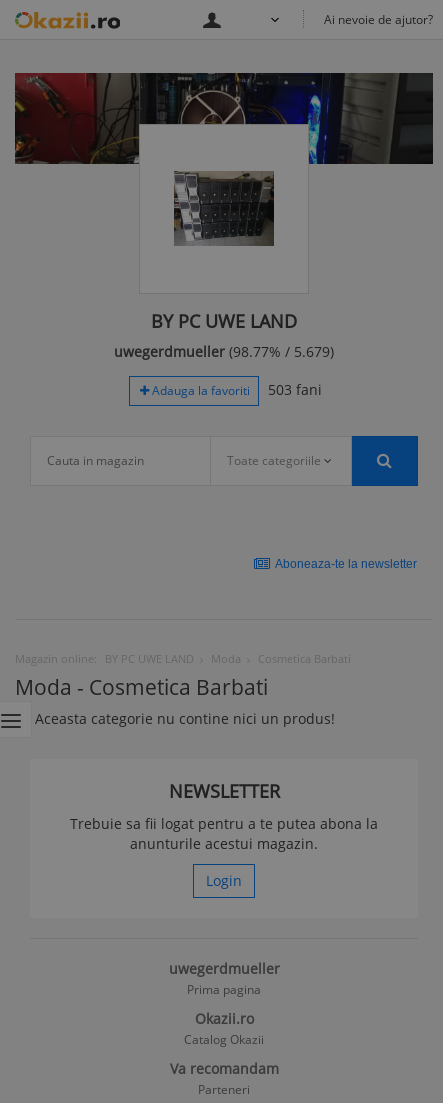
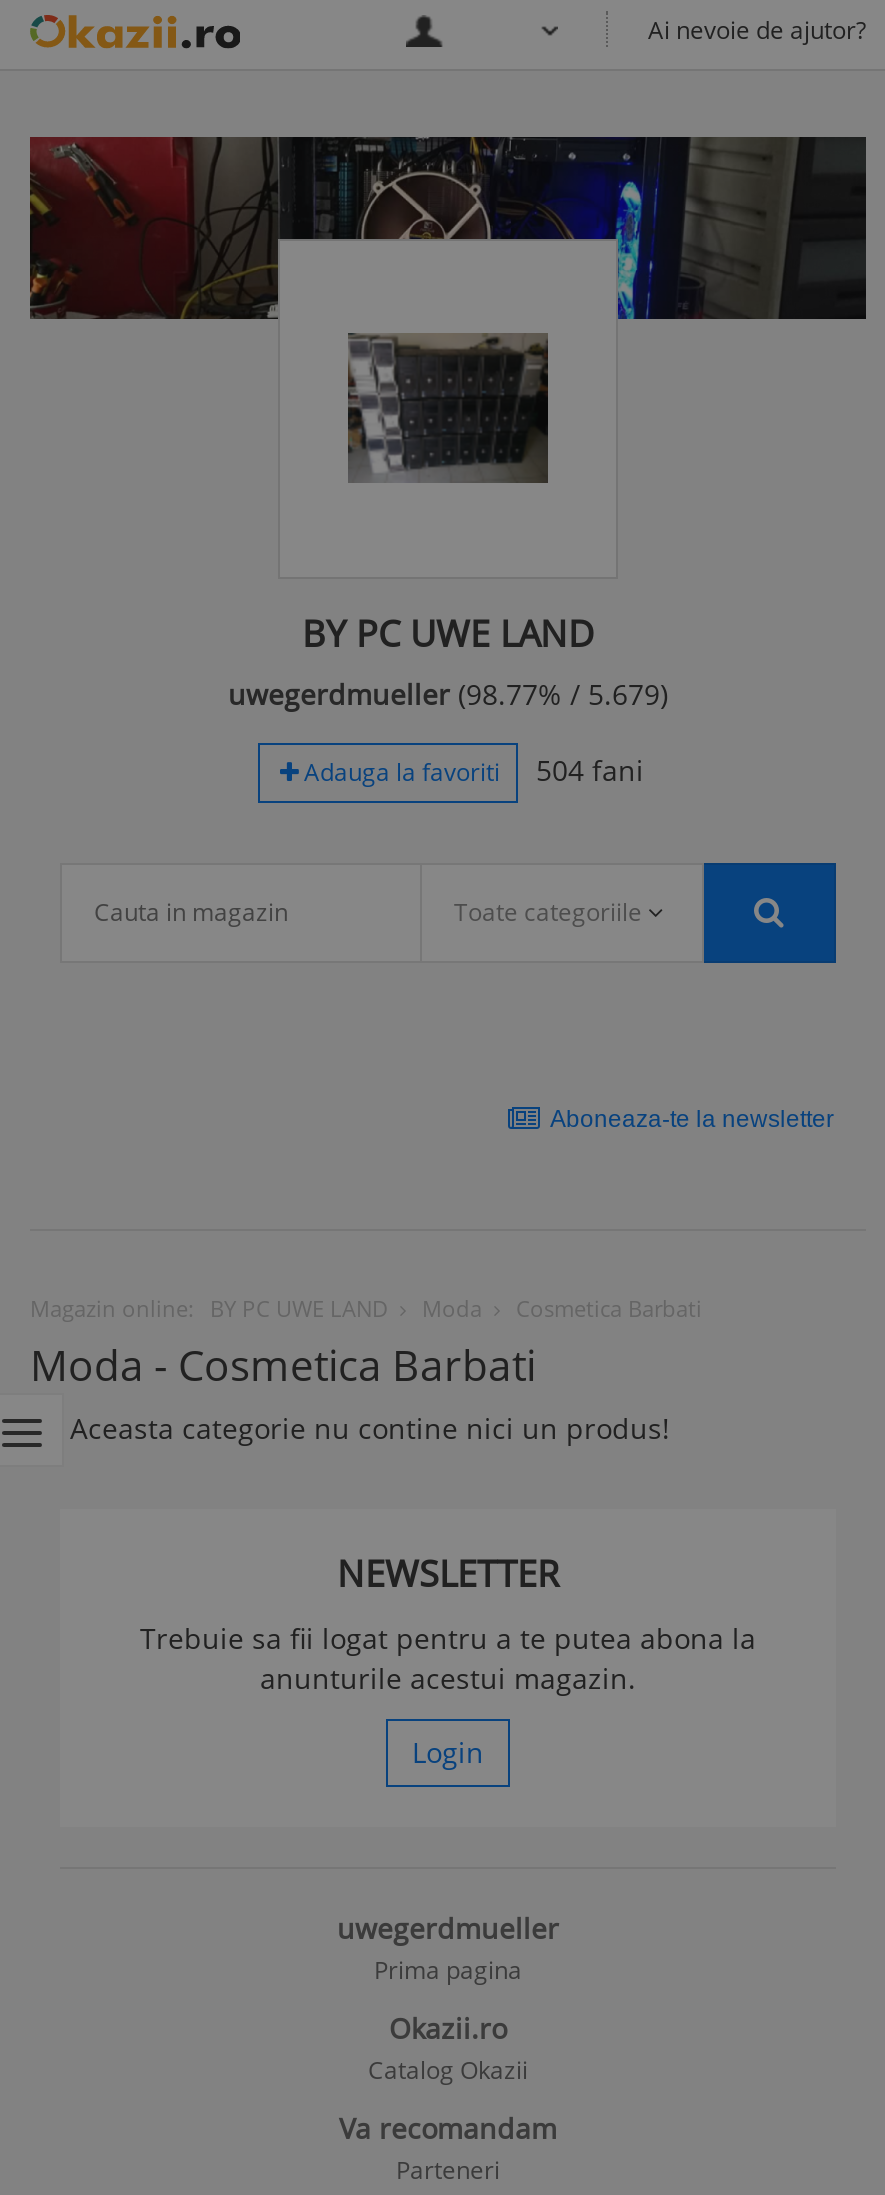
[149,379,322,399] Adauga la favoriti 503 fani -> [298,750,644,789] Adauga la favoriti 504 fani

